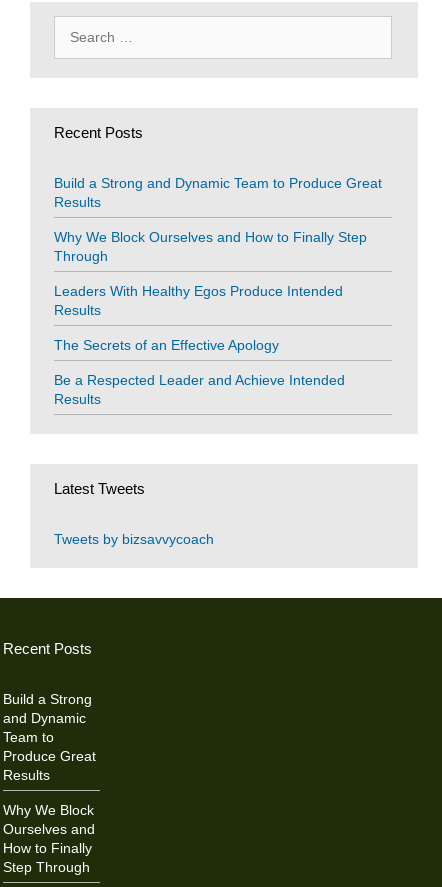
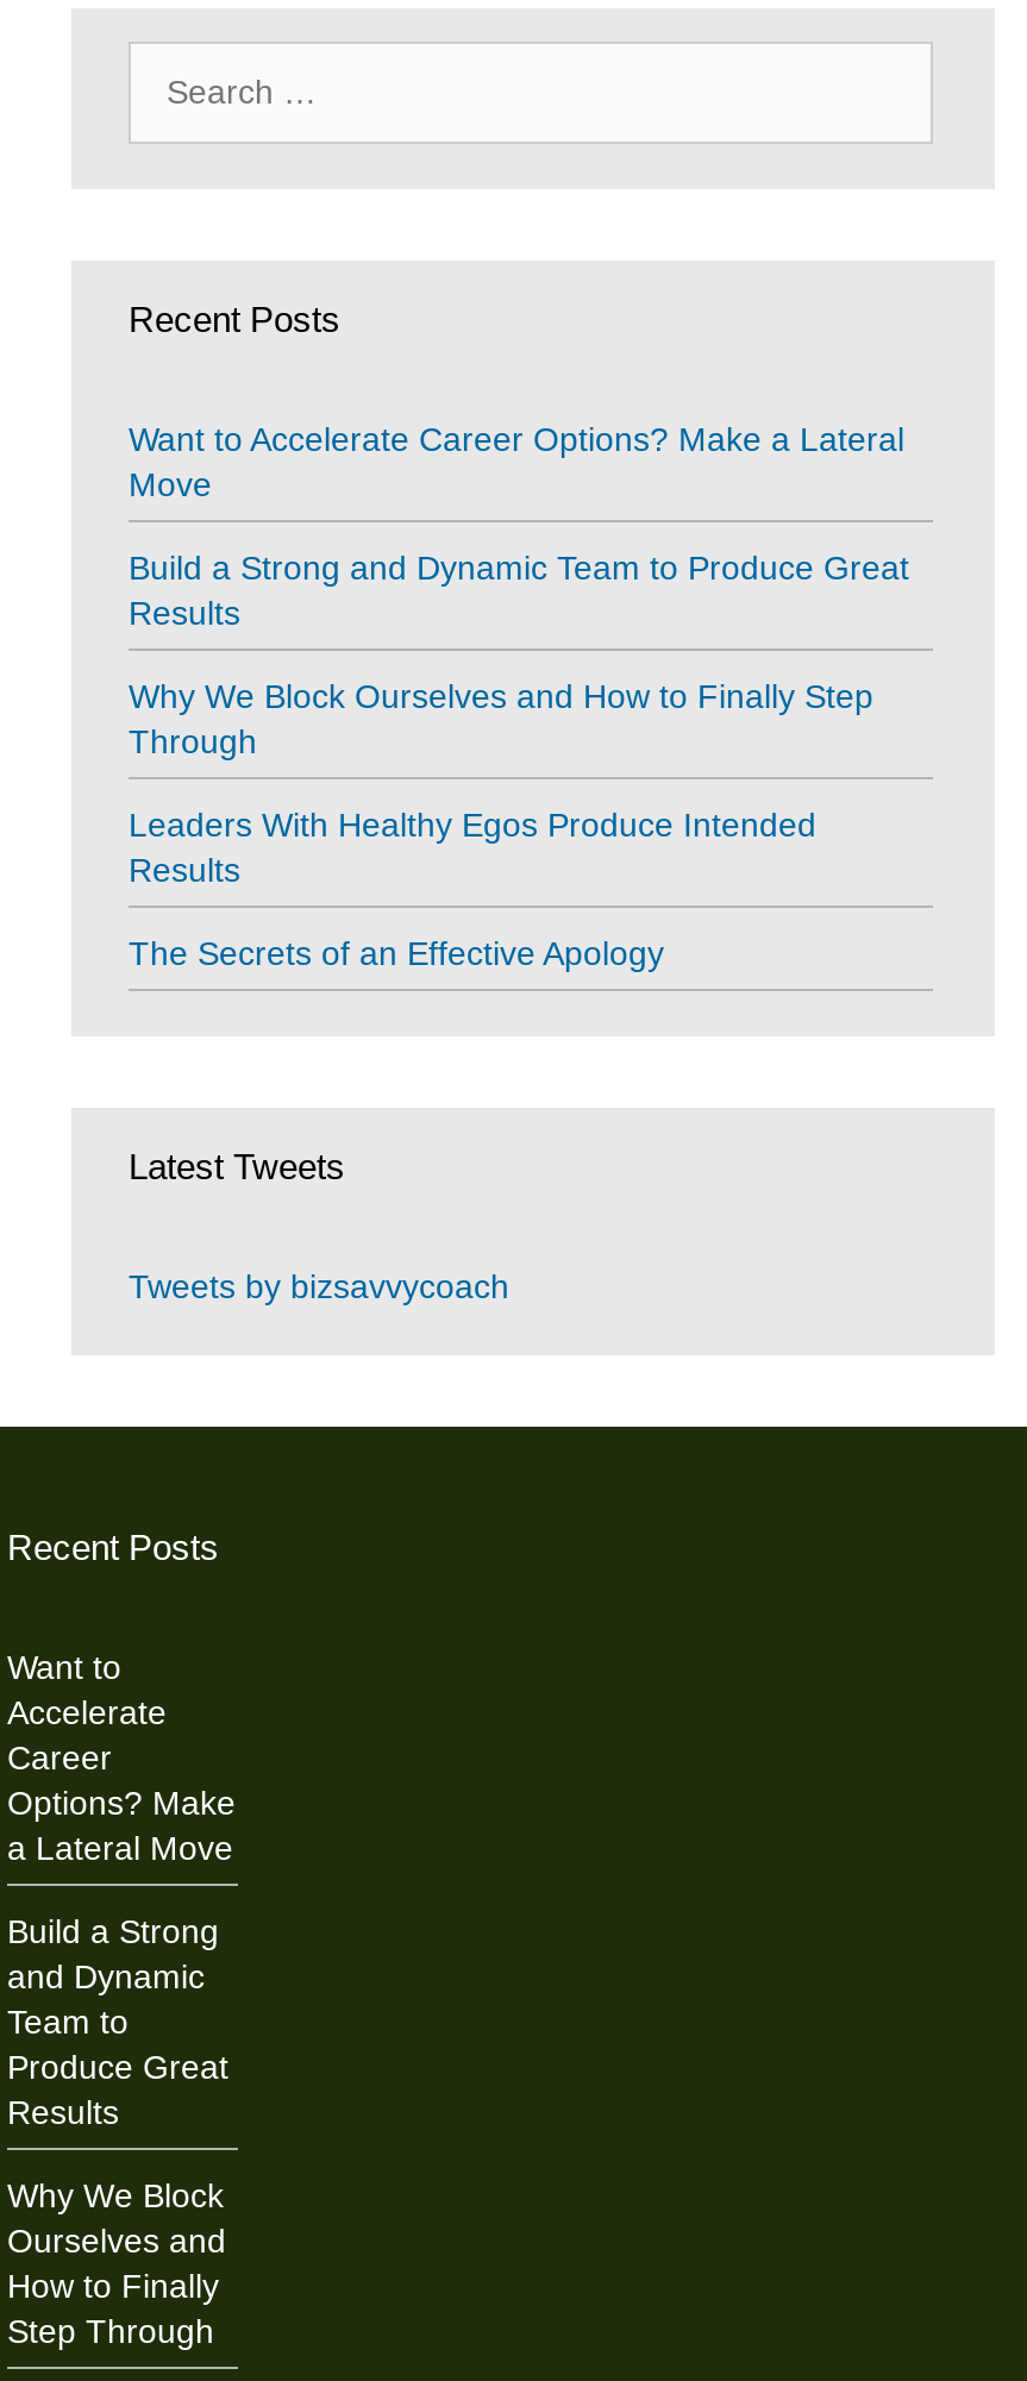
none -> [129,421,904,505] Want to Accelerate Career Options? Make a Lateral | Move
[54,372,345,407] Be a Respected Leader and Achieve Intended | Results -> none
none -> [7,1649,236,1868] Want to | Accelerate | Career | Options? Make | a Lateral Move

